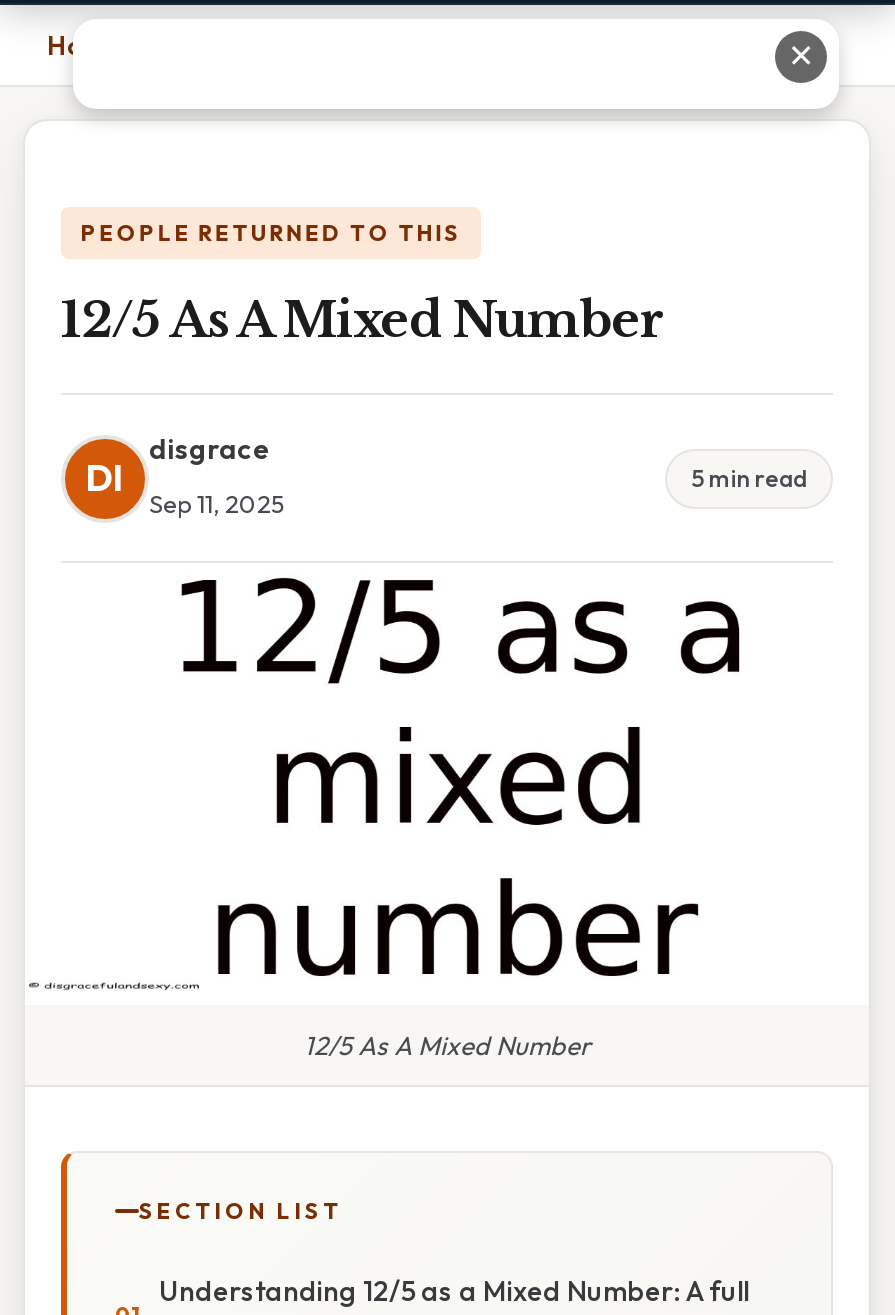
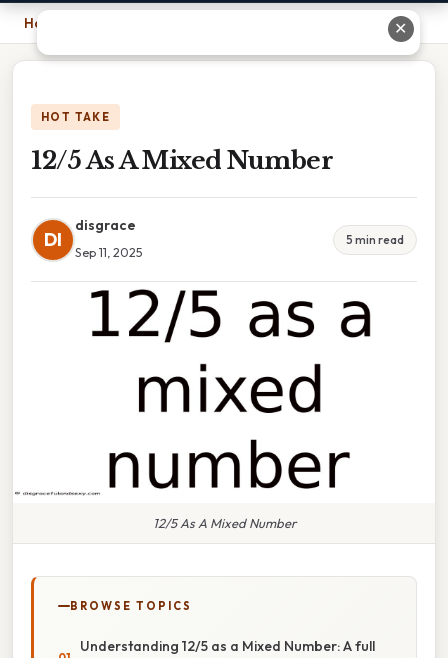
[81,219,461,247] PEOPLE RETURNED TO THIS -> [41,110,110,124] HOT TAKE
[139,1197,343,1225] SECTION LIST -> [70,599,192,613] BROWSE TOPICS

